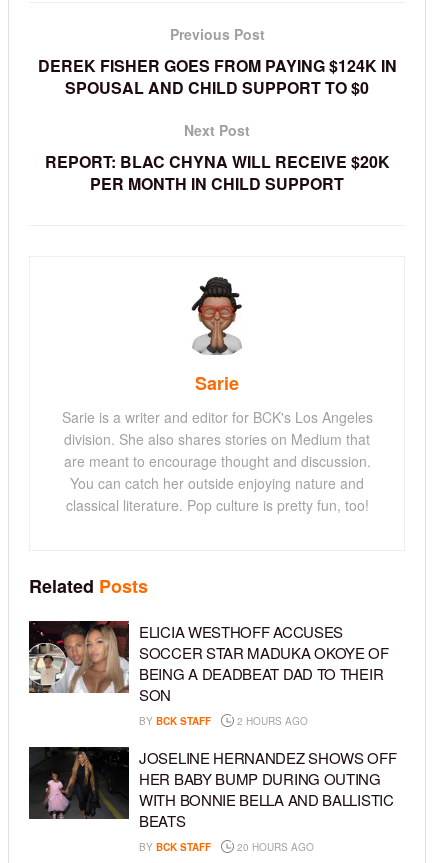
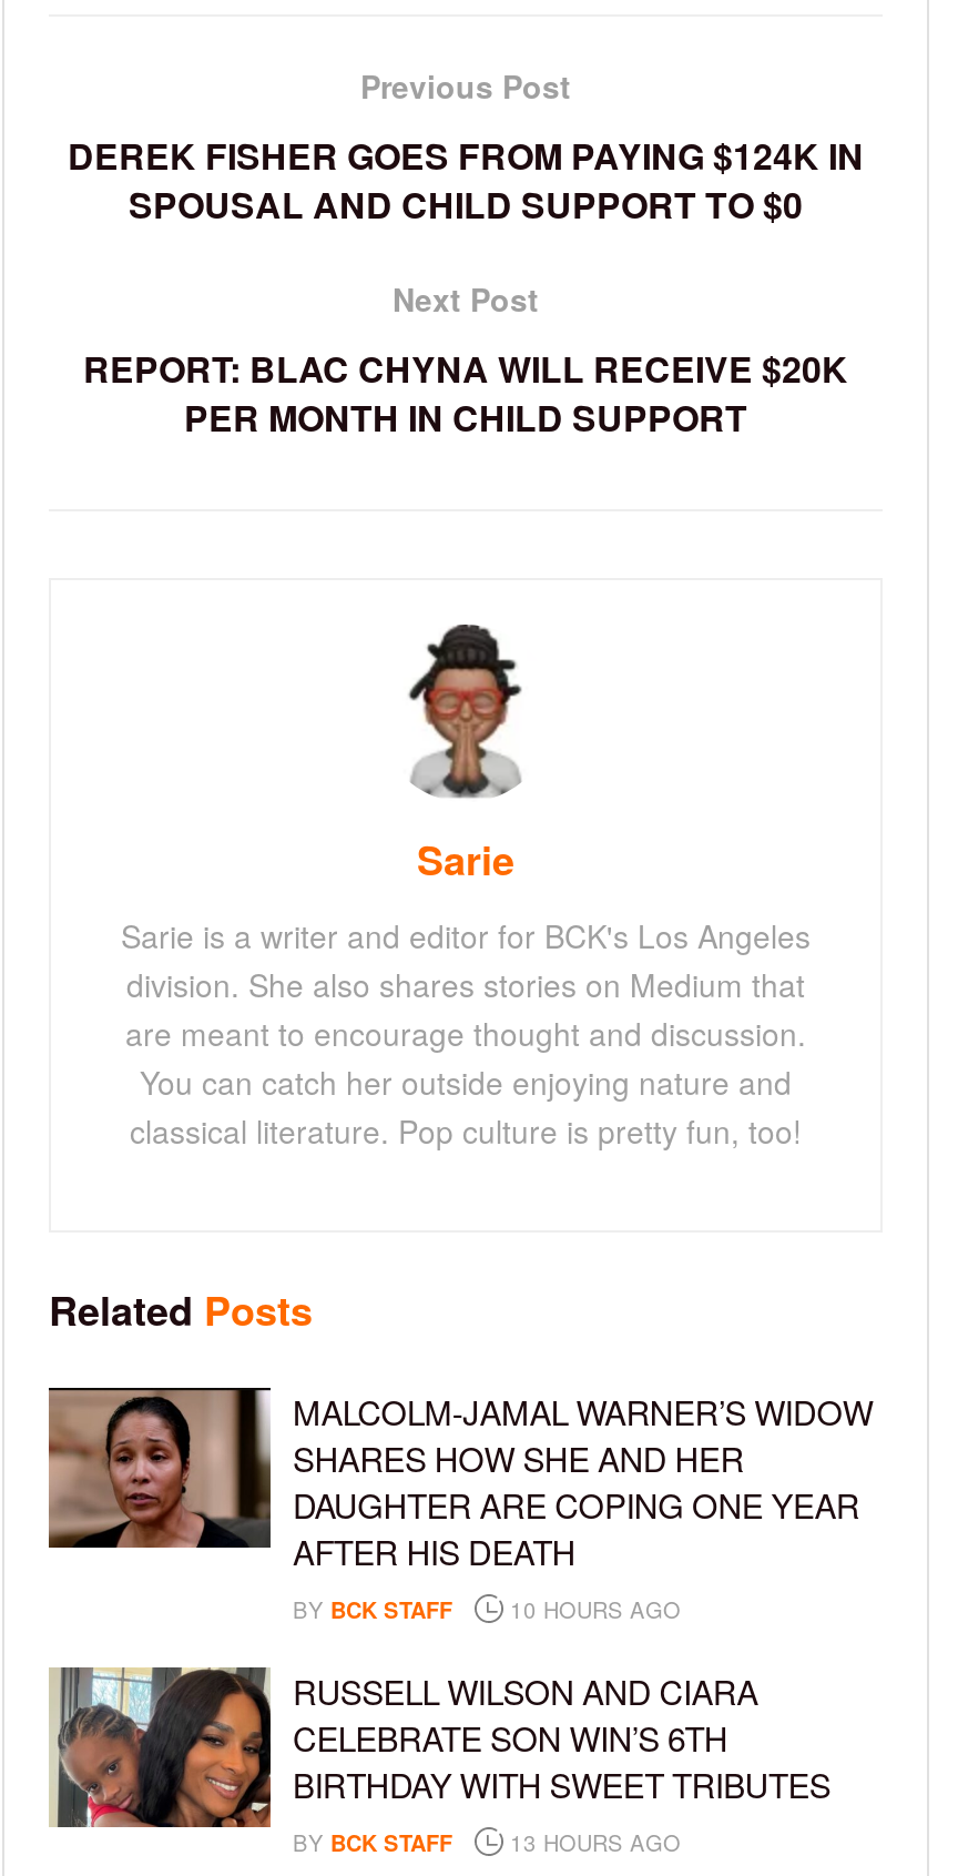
[28,620,389,705] [image] | ELICIA WESTHOFF ACCUSES | SOCCER STAR MADUKA OKOYE OF | BEING A DEADBEAT DAD TO THEIR | SON -> [47,1386,873,1574] [image] | MALCOLM-JAMAL WARNER’S WIDOW | SHARES HOW SHE AND HER | DAUGHTER ARE COPING ONE YEAR | AFTER HIS DEATH
[139,714,308,728] BY BCK STAFF 2 HOURS AGO -> [293,1594,681,1625] BY BCK STAFF 10 HOURS AGO
[28,746,397,831] [image] | JOSELINE HERNANDEZ SHOWS OFF | HER BABY BUMP DURING OUTING | WITH BONNIE BELLA AND BALLISTIC | BEATS -> [49,1665,831,1829] [image] | RUSSELL WILSON AND CIARA | CELEBRATE SON WIN’S 6TH | BIRTHDAY WITH SWEET TRIBUTES
[139,840,314,854] BY BCK STAFF 20 HOURS AGO -> [293,1827,681,1858] BY BCK STAFF 13 HOURS AGO

